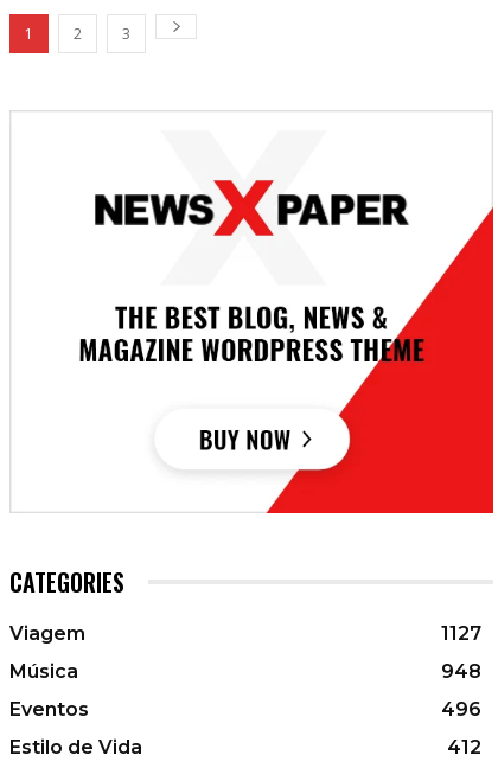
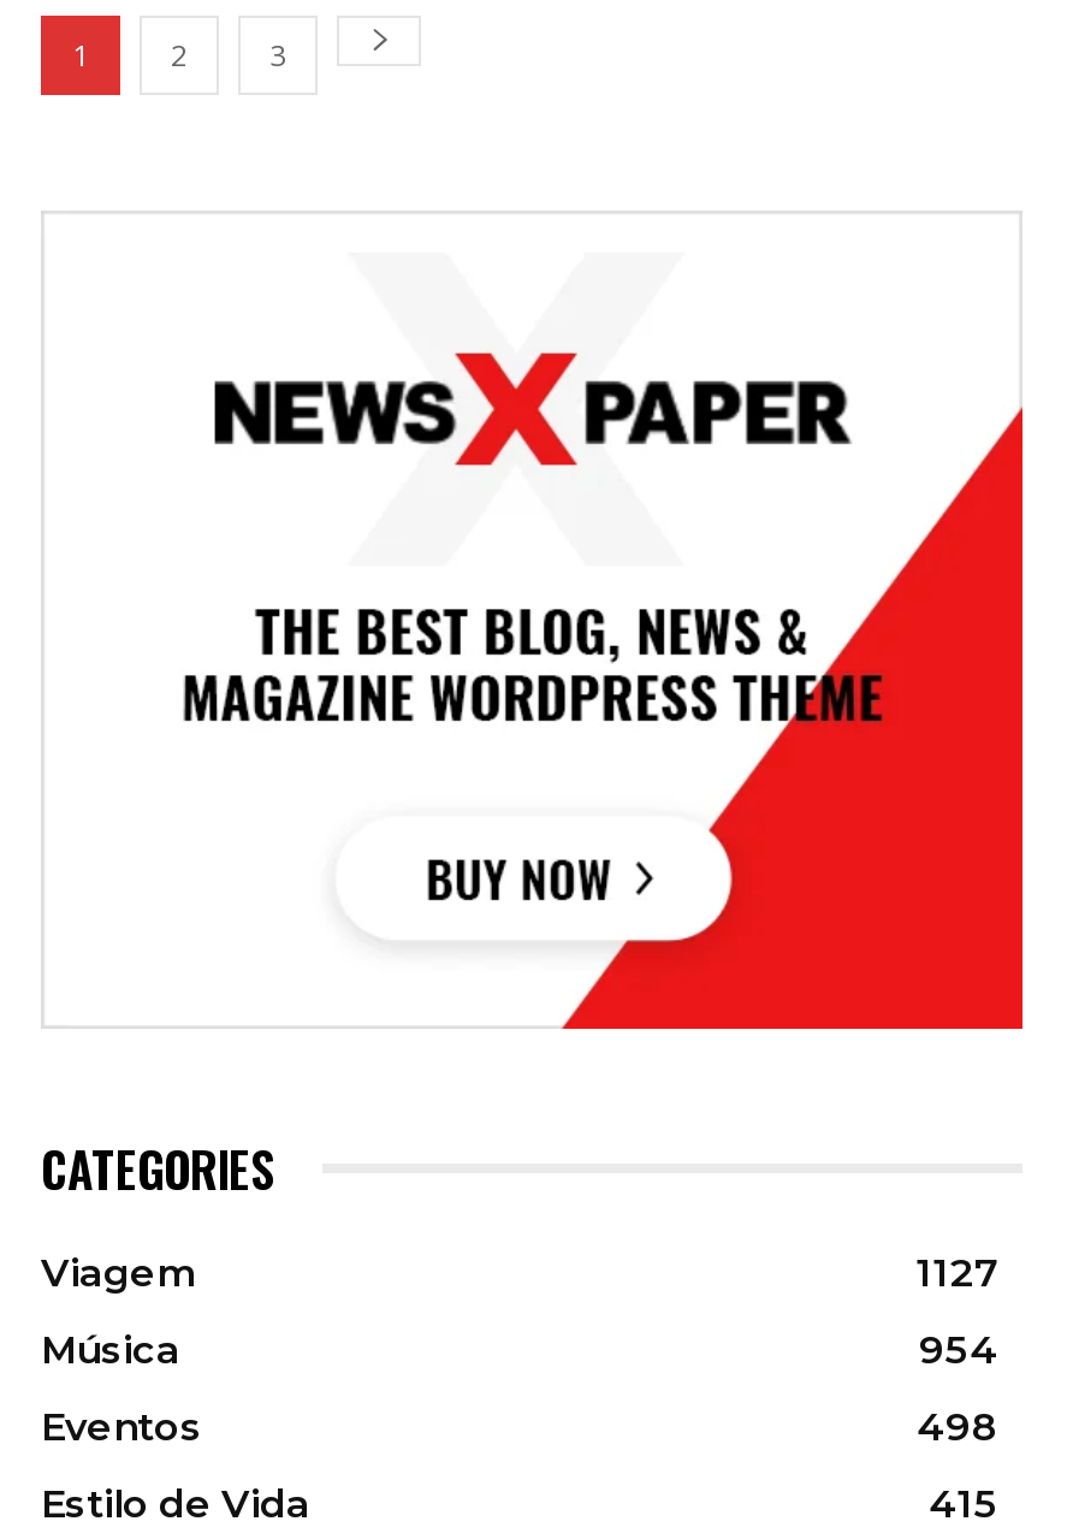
[441,660,481,683] 948 -> [919,1327,998,1373] 954
[441,698,481,721] 496 -> [917,1404,998,1450] 498
[447,736,481,759] 412 -> [929,1481,998,1527] 415

